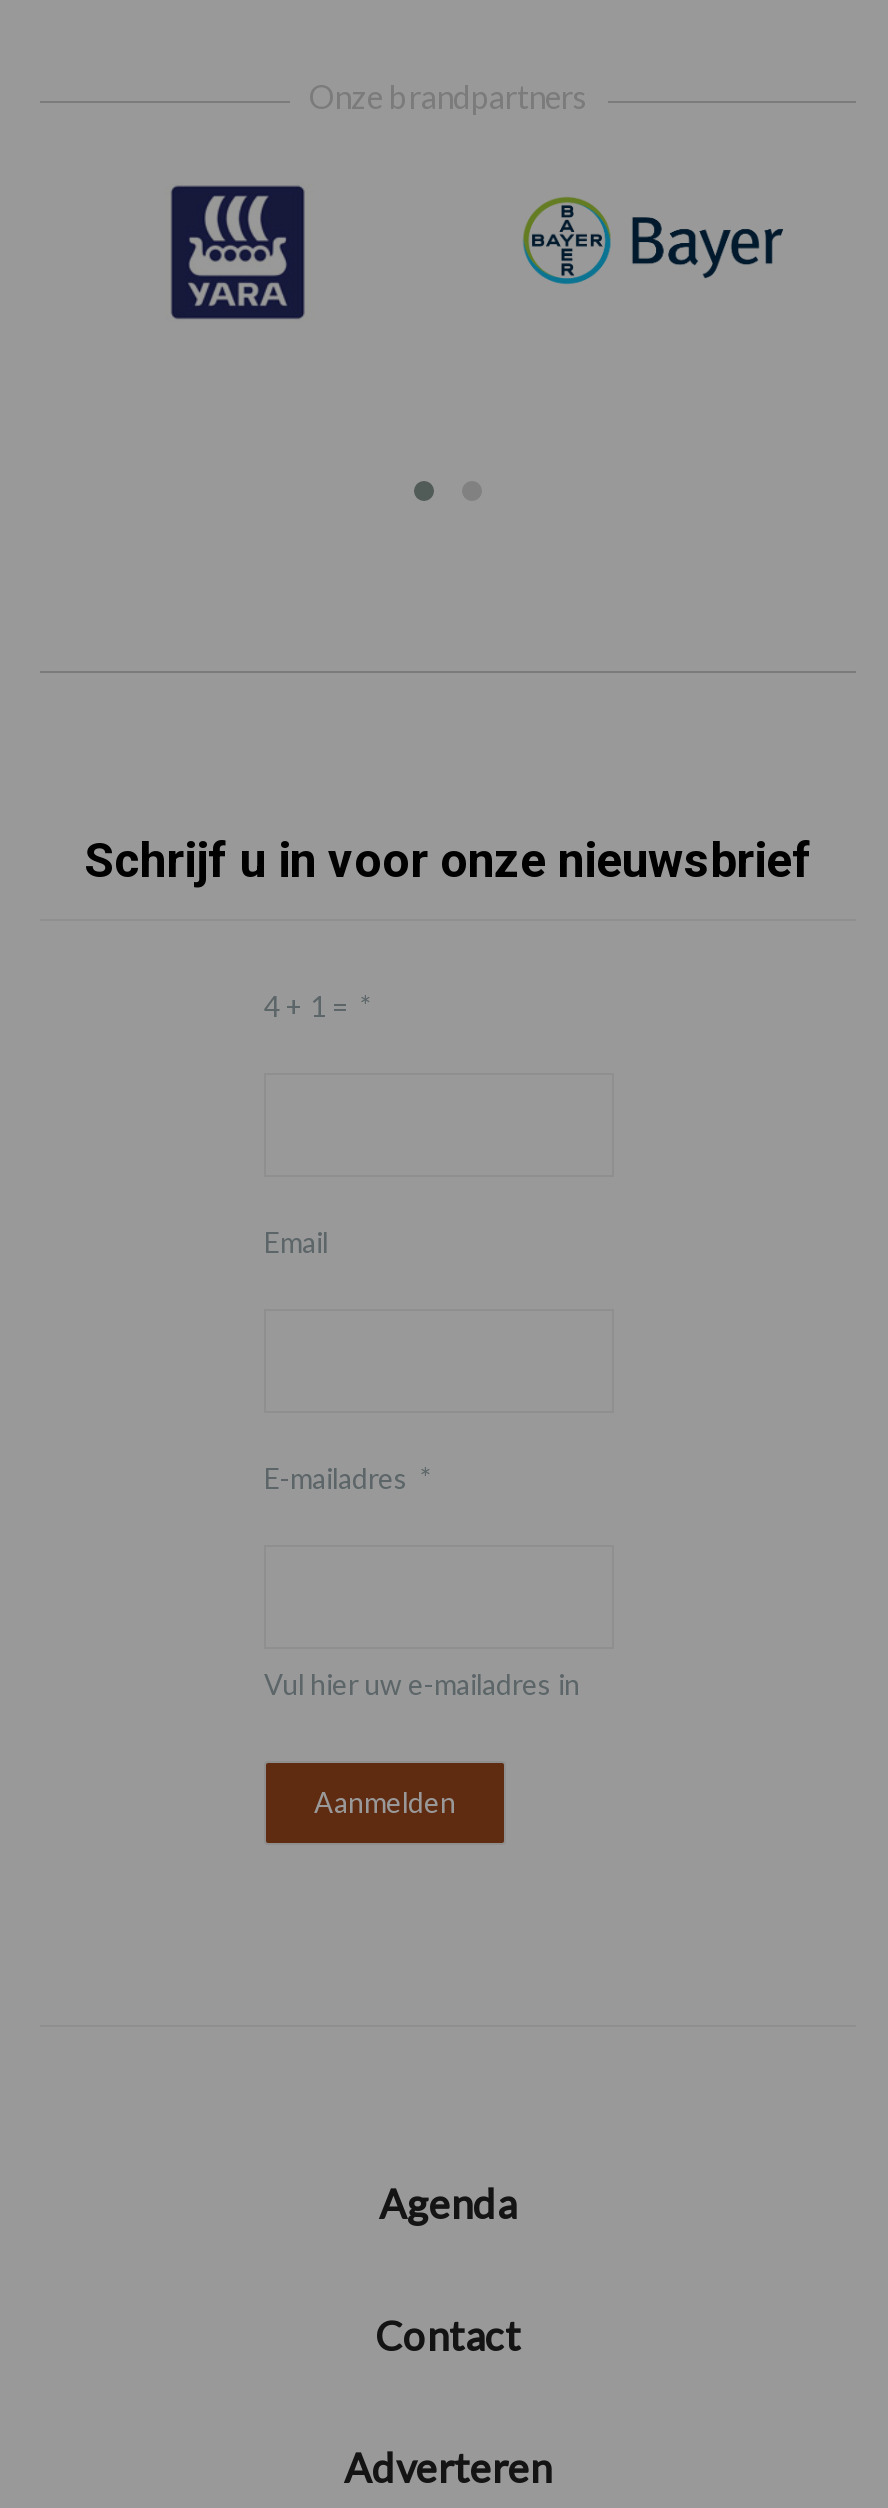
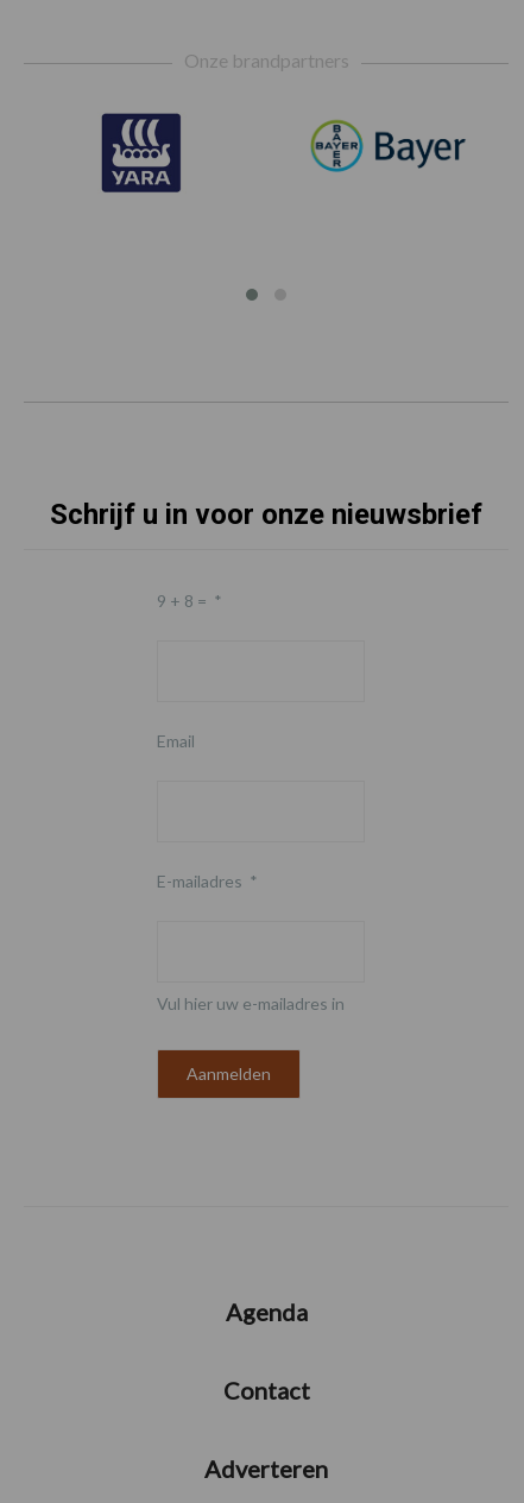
[264,989,374,1023] 4 + 1 = * -> [157,591,222,611] 9 + 8 = *

